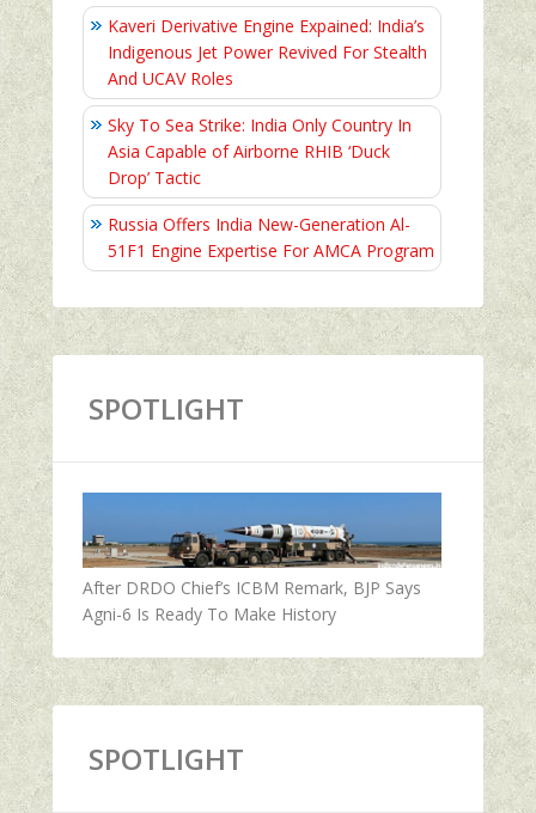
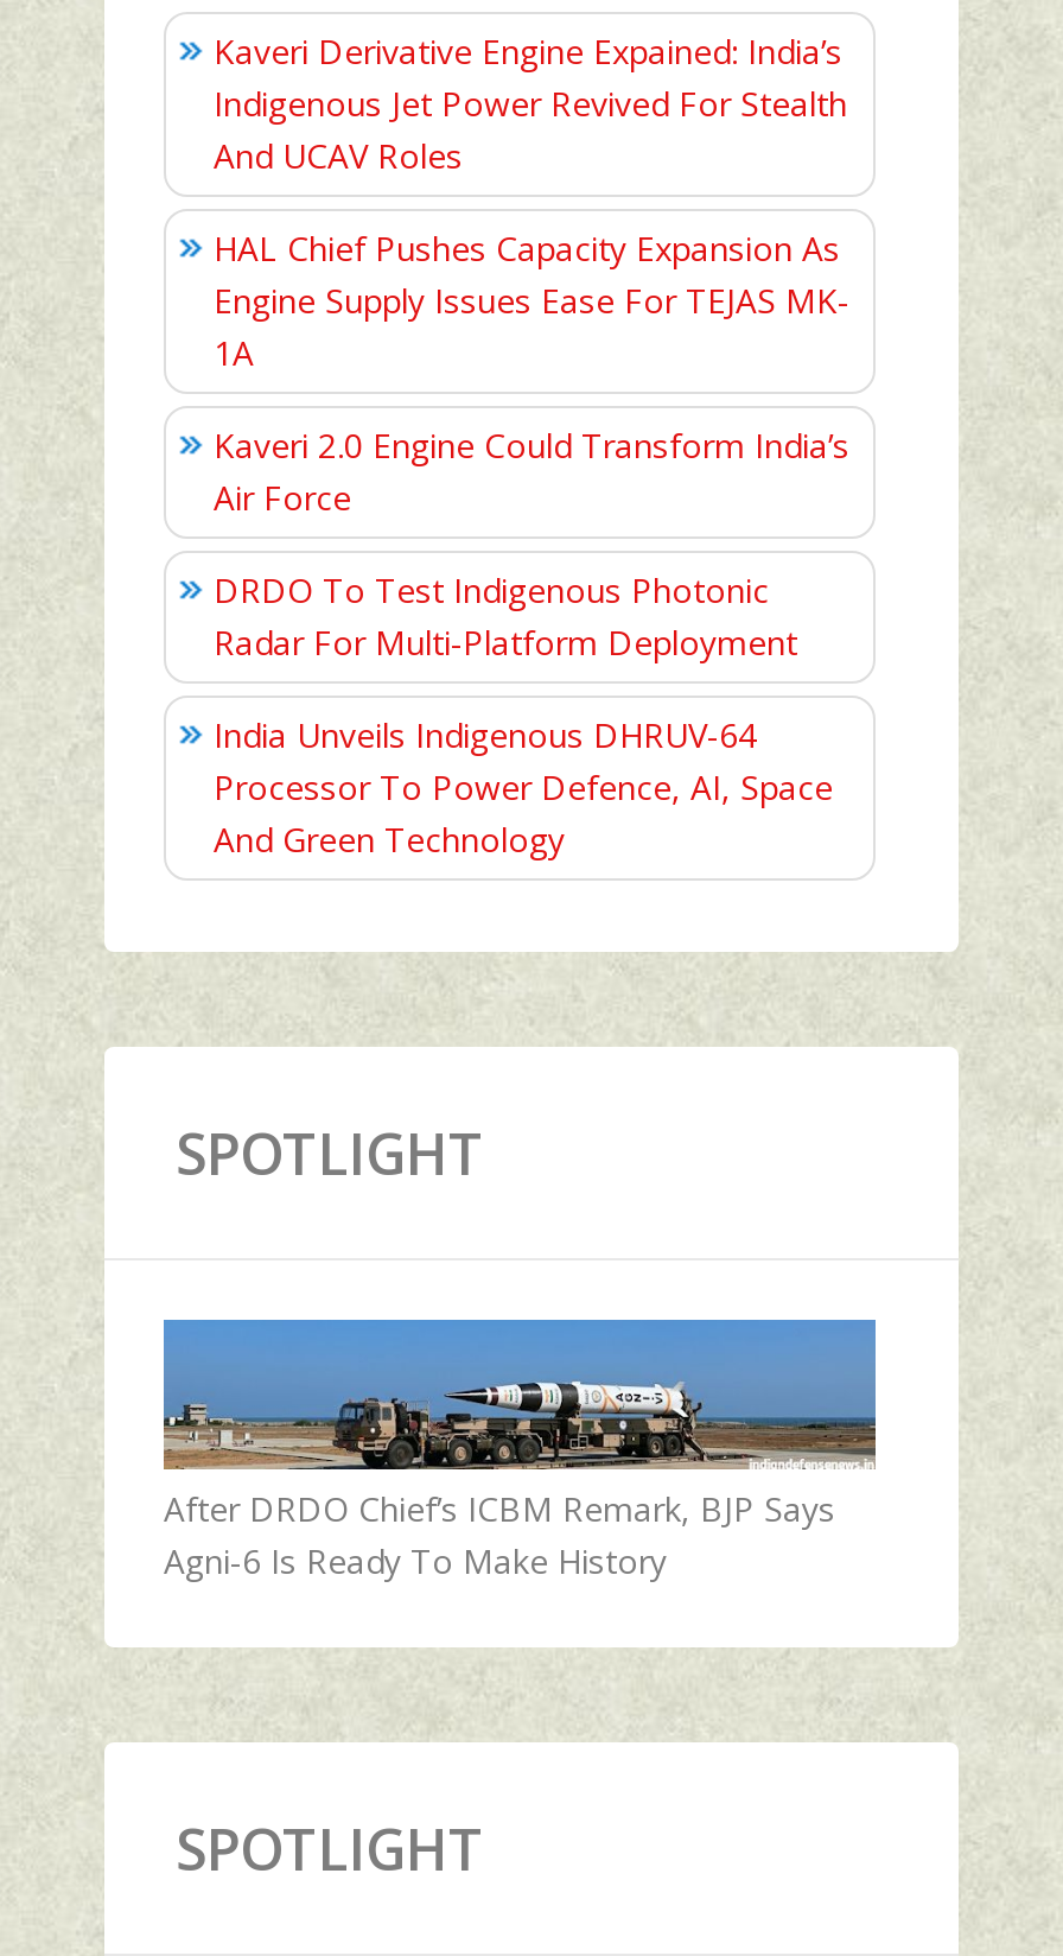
[108,114,434,262] Sky To Sea Strike: India Only Country In | Asia Capable of Airborne RHIB ‘Duck | Drop’ Tactic | Russia Offers India New-Generation Al- | 51F1 Engine Expertise For AMCA Program -> [214,226,849,862] HAL Chief Pushes Capacity Expansion As | Engine Supply Issues Ease For TEJAS MK- | 1A | Kaveri 2.0 Engine Could Transform India’s | Air Force | DRDO To Test Indigenous Photonic | Radar For Multi-Platform Deployment | India Unveils Indigenous DHRUV-64 | Processor To Power Defence, AI, Space | And Green Technology

